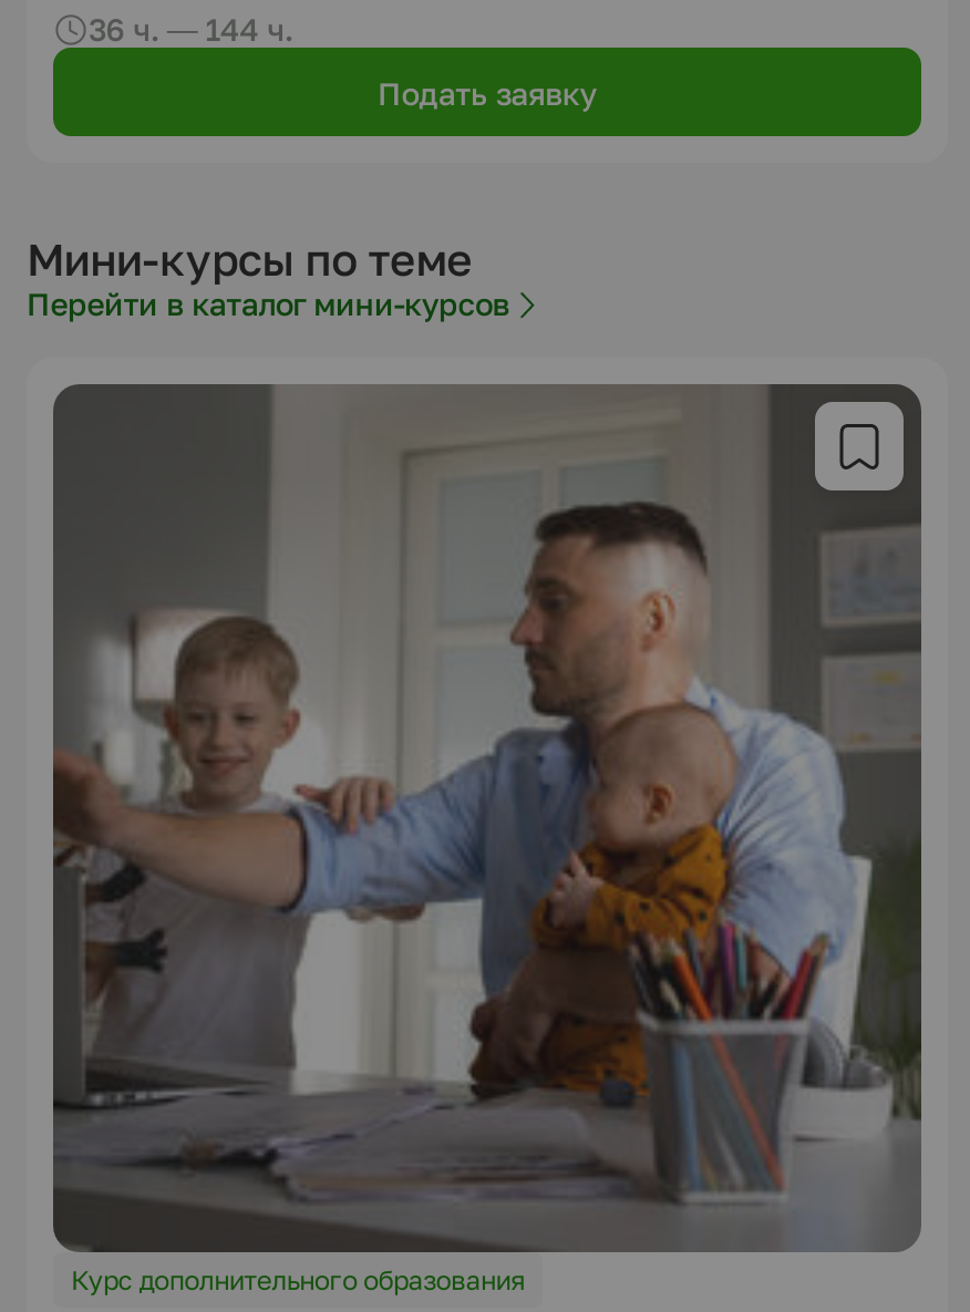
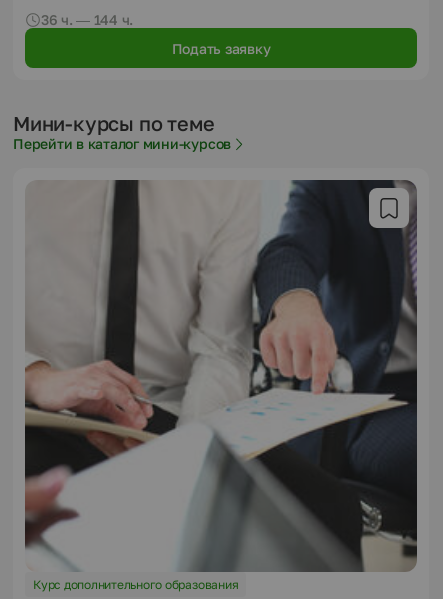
[51,382,923,1254] [image] -> [24,179,418,572] [image]

